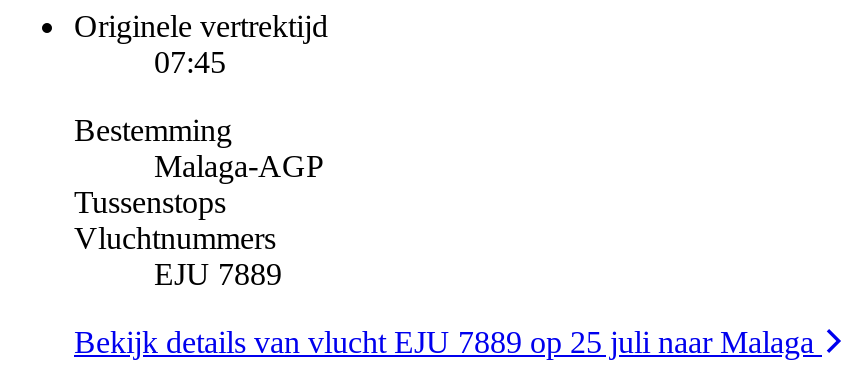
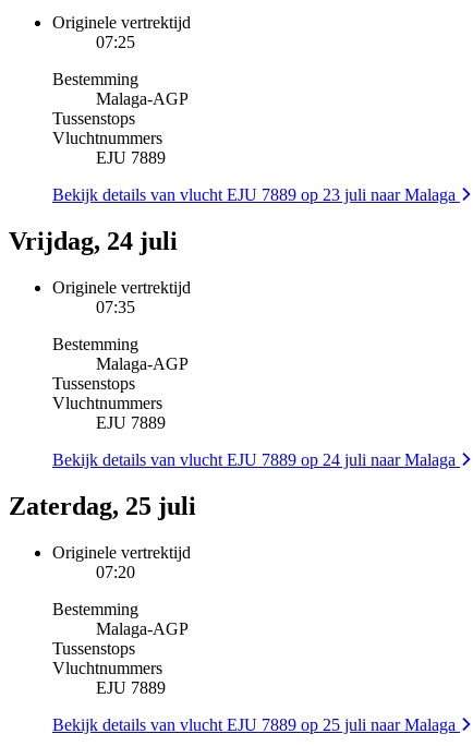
[154,46,226,80] 07:45 -> [9,33,460,581] 07:25 | Bestemming | Malaga-AGP | Tussenstops | Vluchtnummers | EJU 7889 | Bekijk details van vlucht EJU 7889 op 23 juli naar Malaga | Vrijdag, 24 juli | Originele vertrektijd | 07:35 | Bestemming | Malaga-AGP | Tussenstops | Vluchtnummers | EJU 7889 | Bekijk details van vlucht EJU 7889 op 24 juli naar Malaga | Zaterdag, 25 juli | Originele vertrektijd | 07:20

